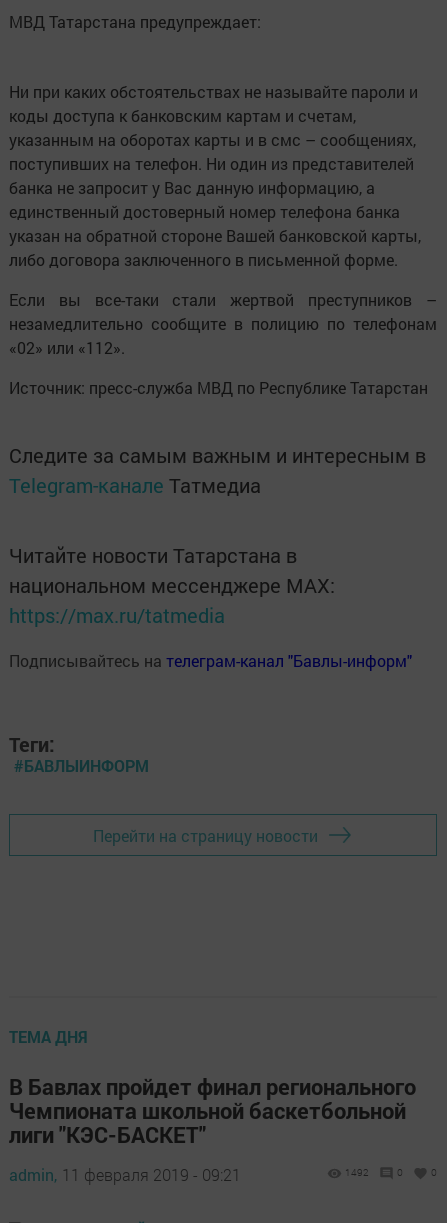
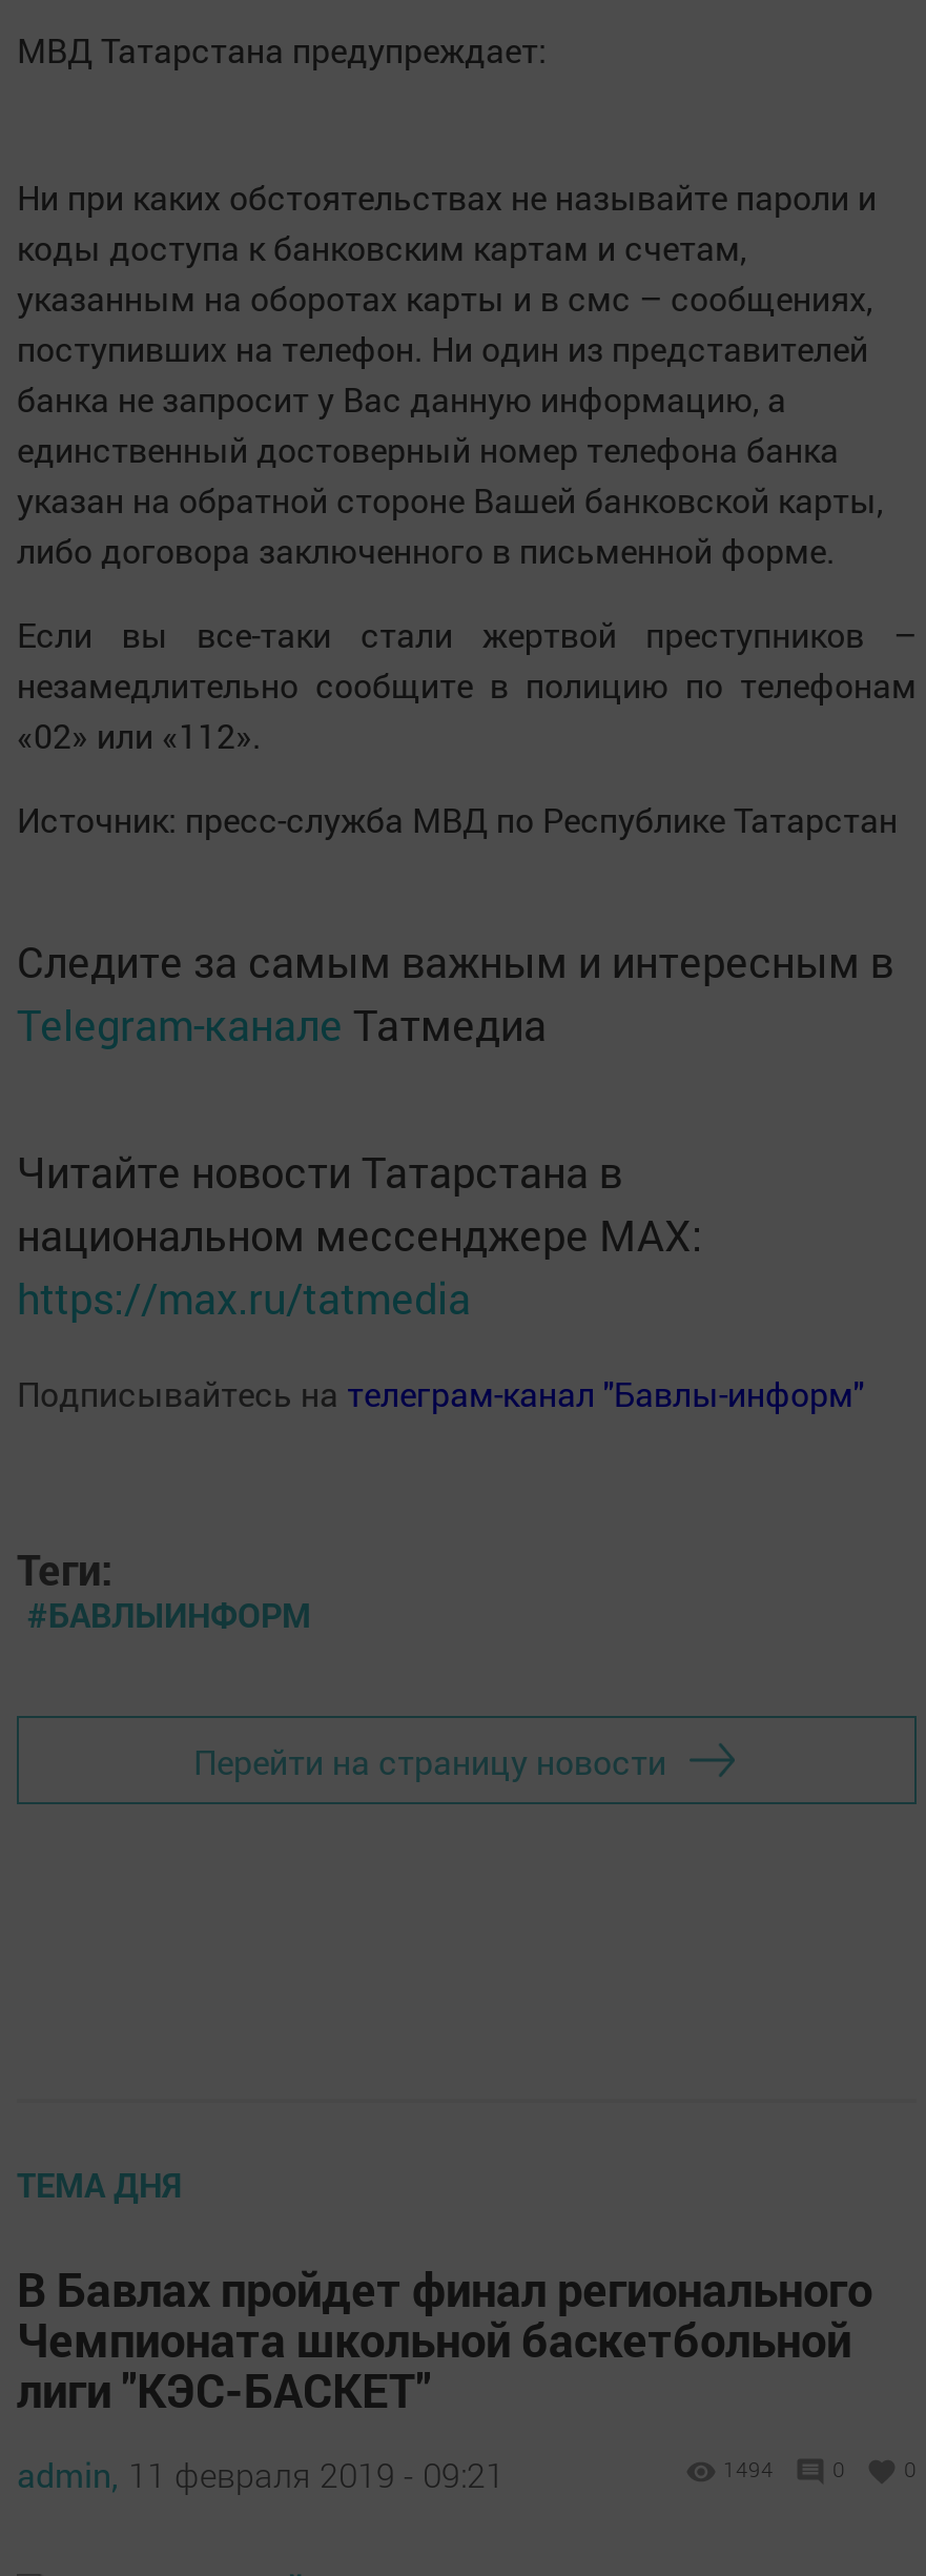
[345,1166,369,1179] 1492 -> [723,2457,774,2484] 1494

